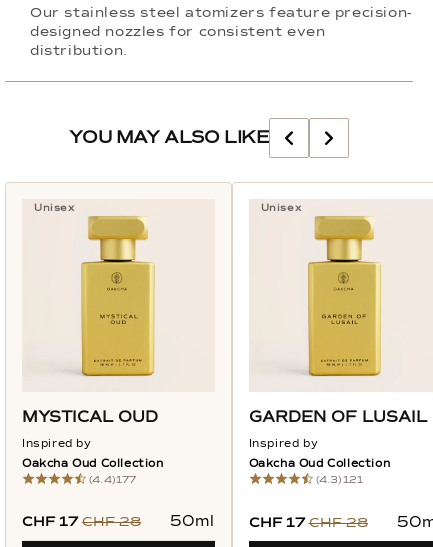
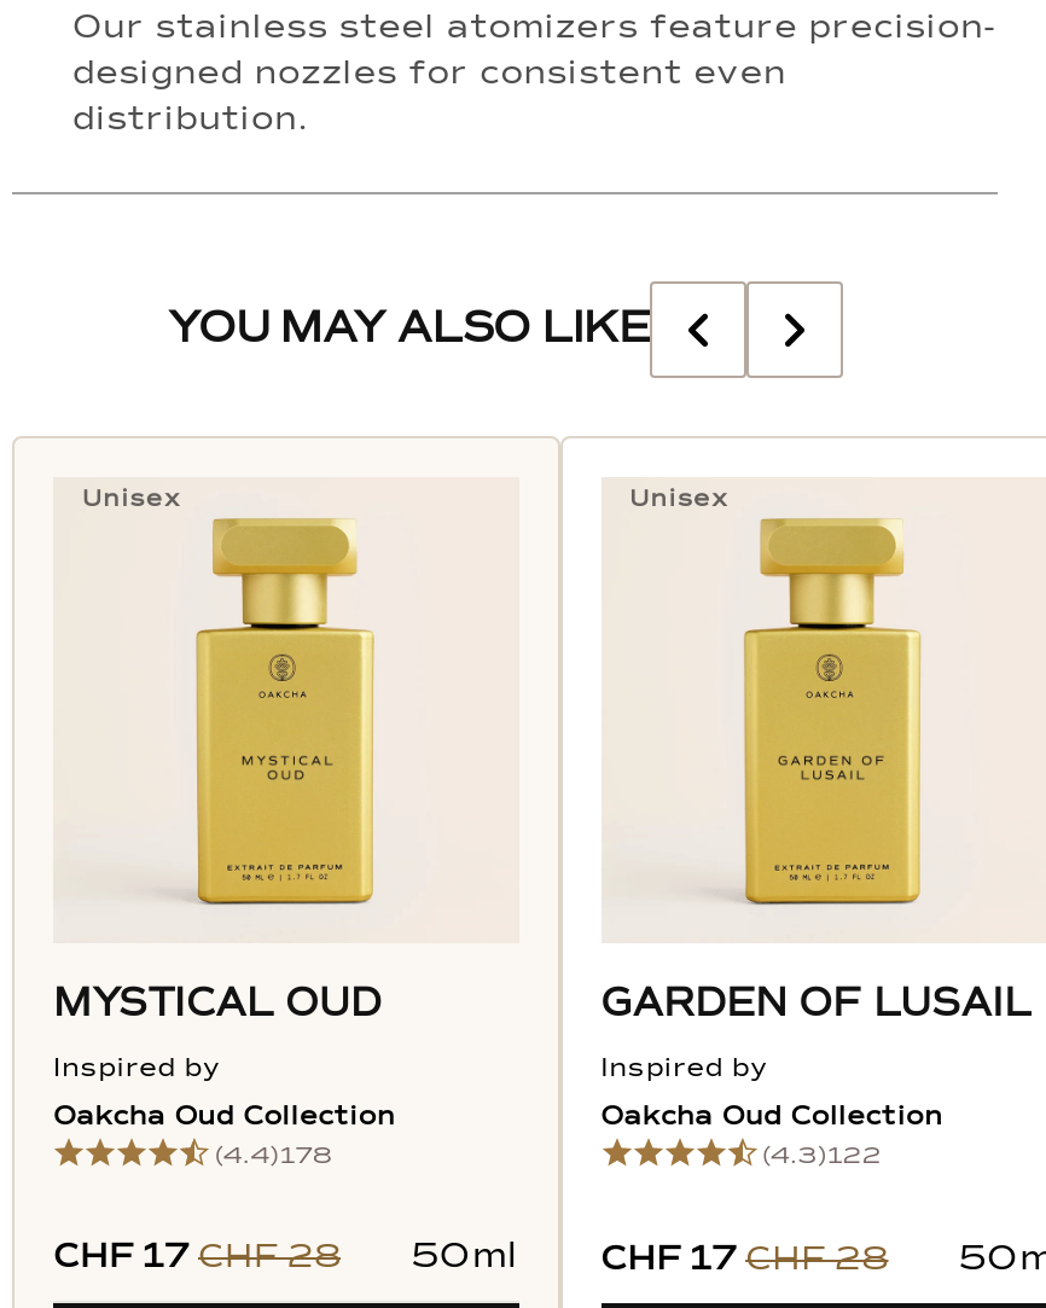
[89,475,137,485] (4.4)177 -> [215,1143,332,1167] (4.4)178
[316,475,363,485] (4.3)121 -> [763,1143,882,1167] (4.3)122

